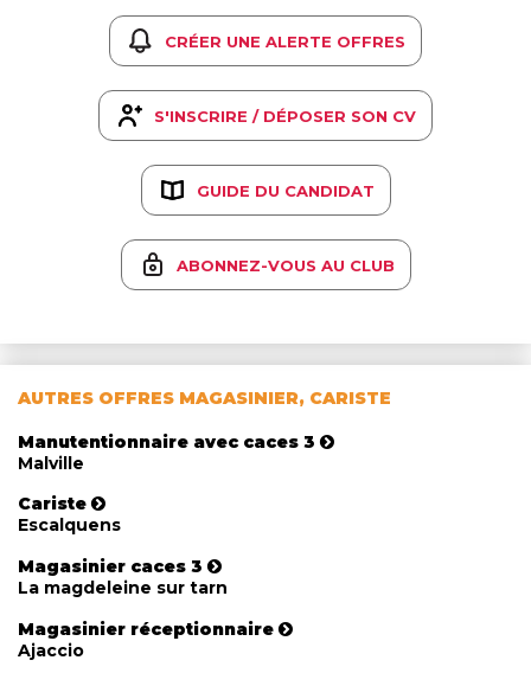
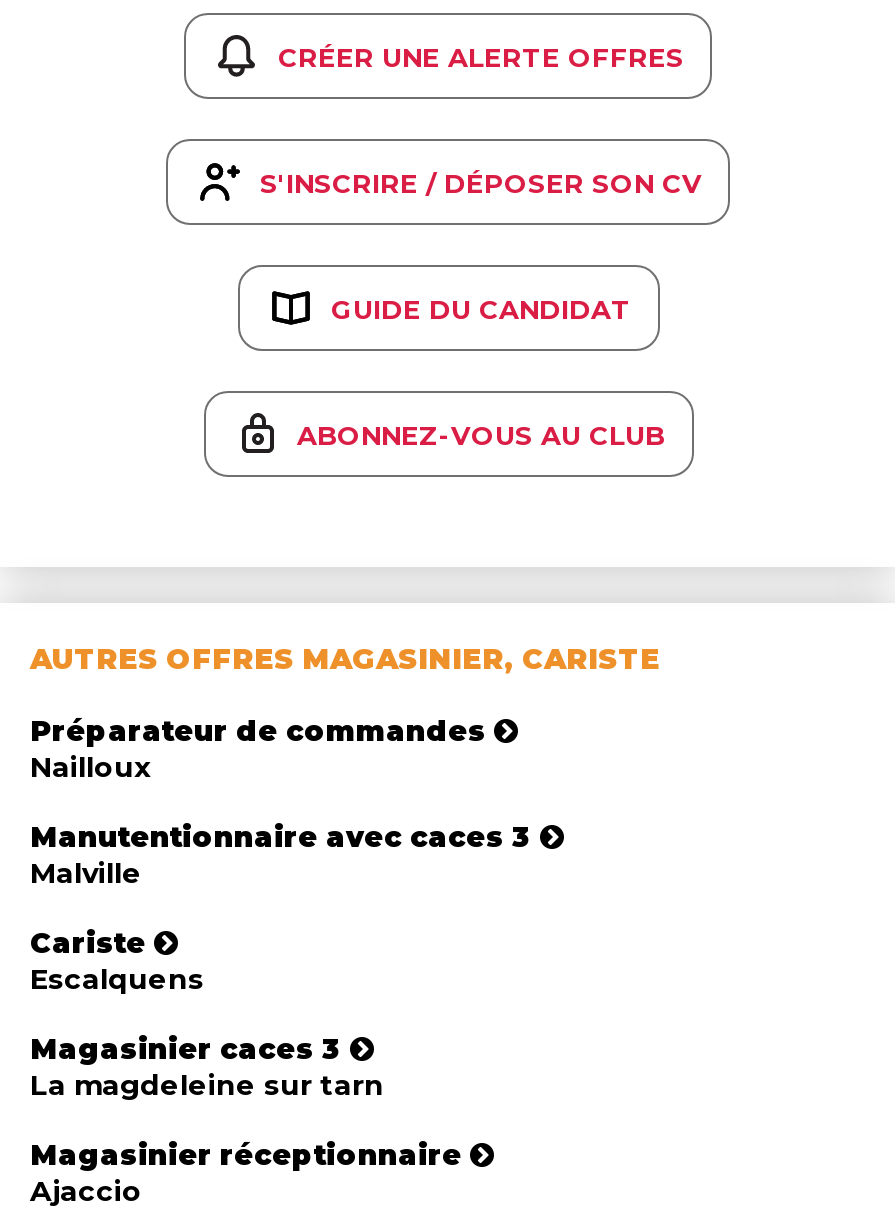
none -> [30,714,486,786] Préparateur de commandes | Nailloux

